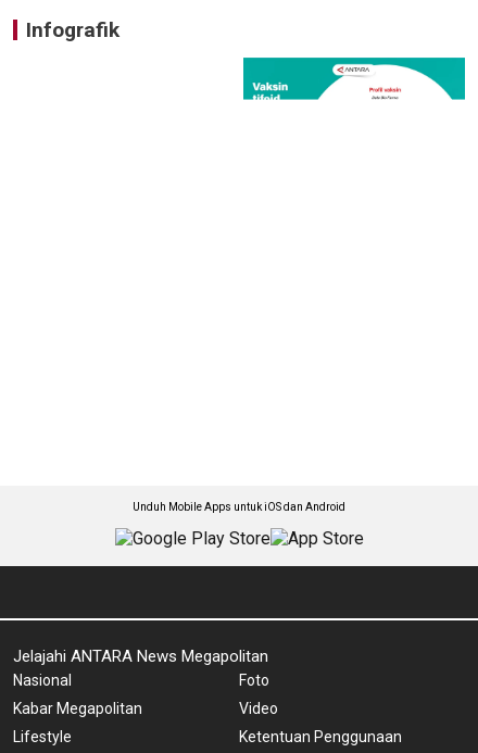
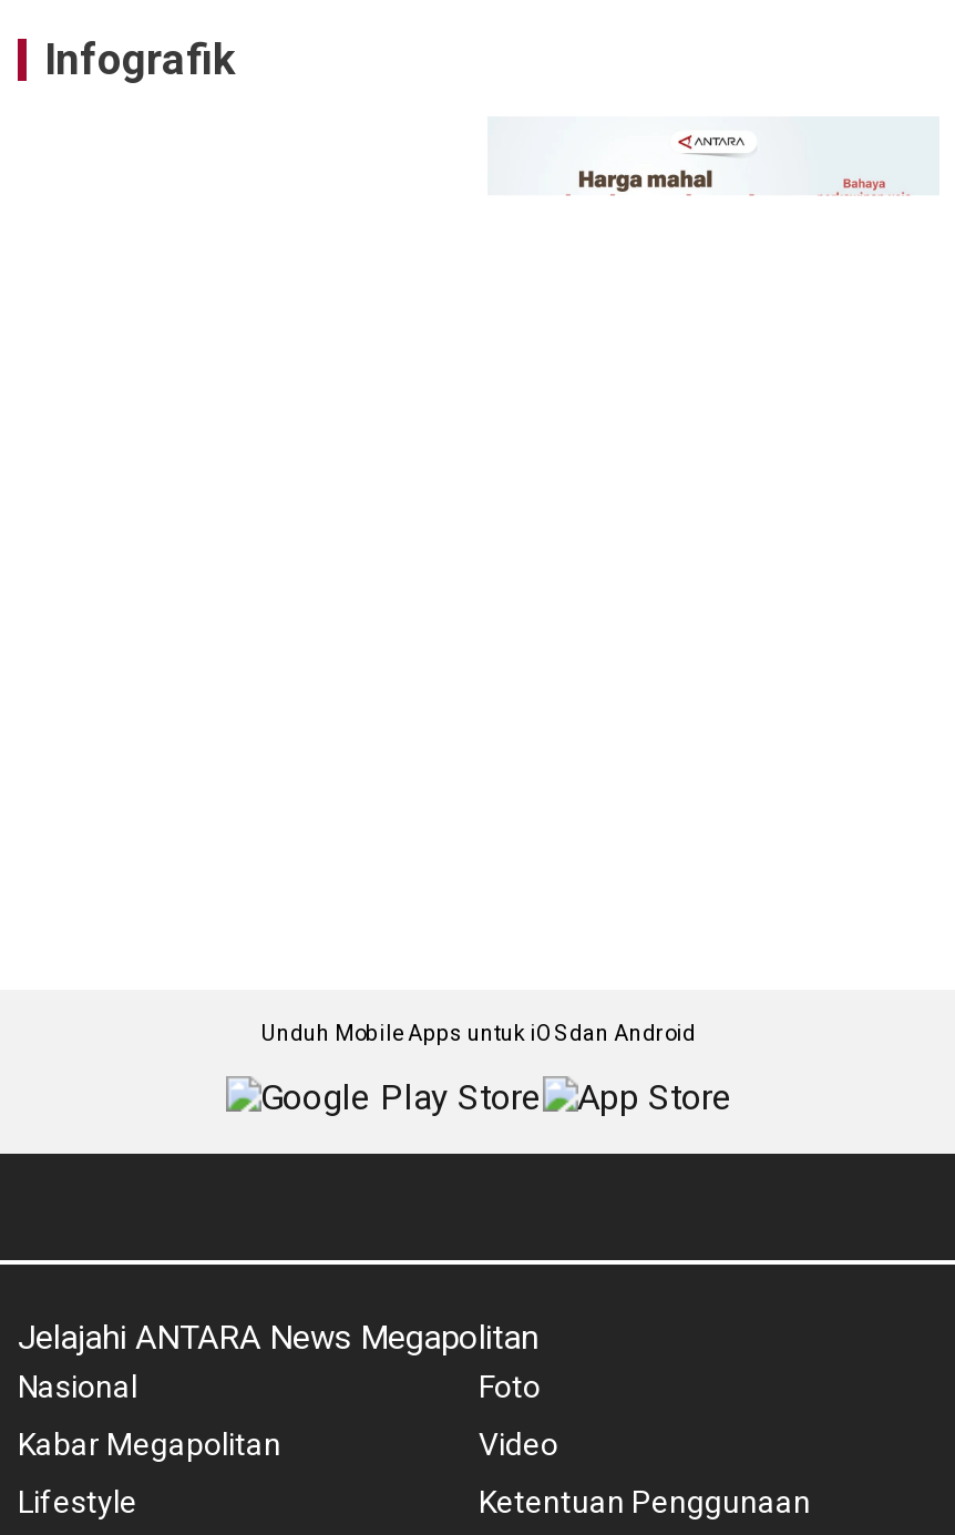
[242,57,466,101] [image] -> [487,116,939,203] [image]

